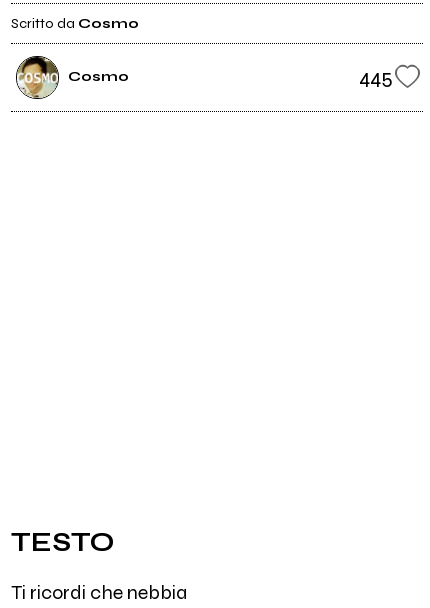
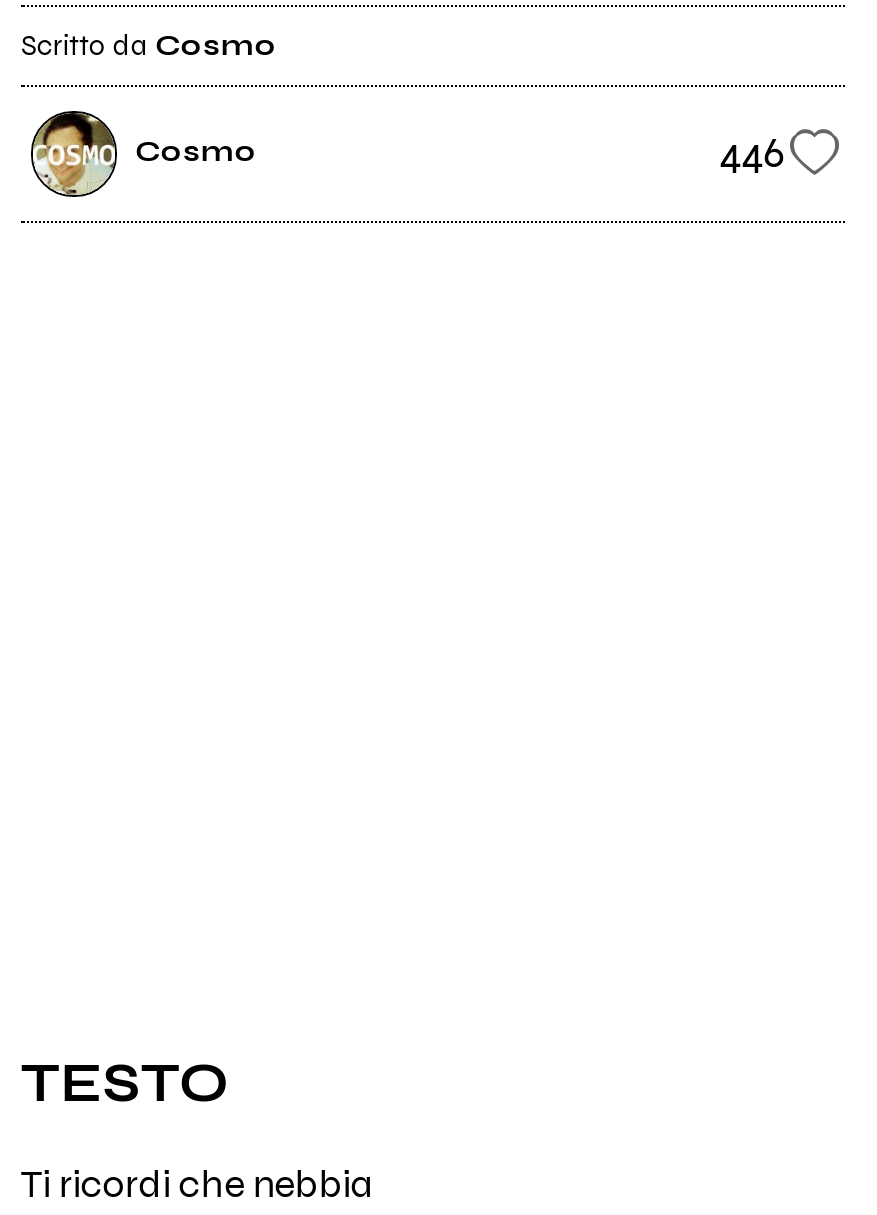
[359,64,393,90] 445 -> [719,127,785,179] 446

